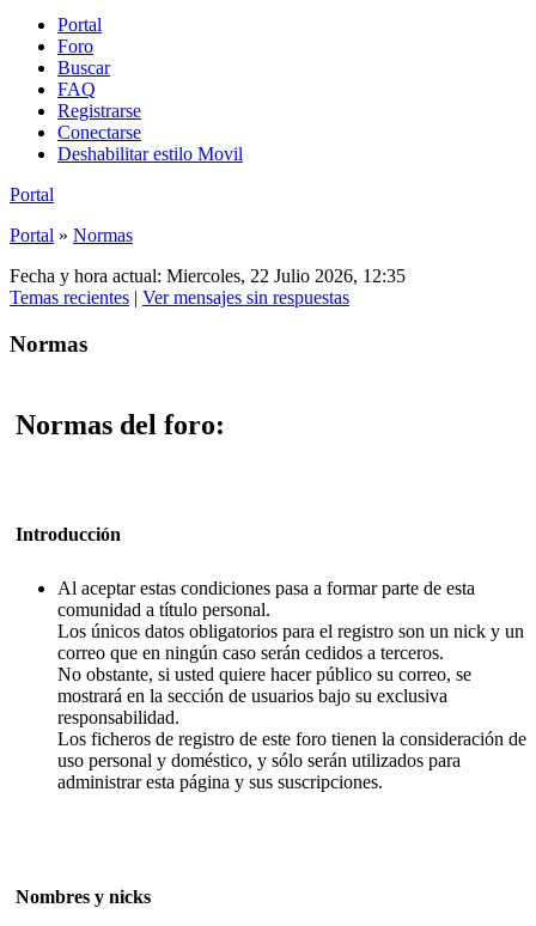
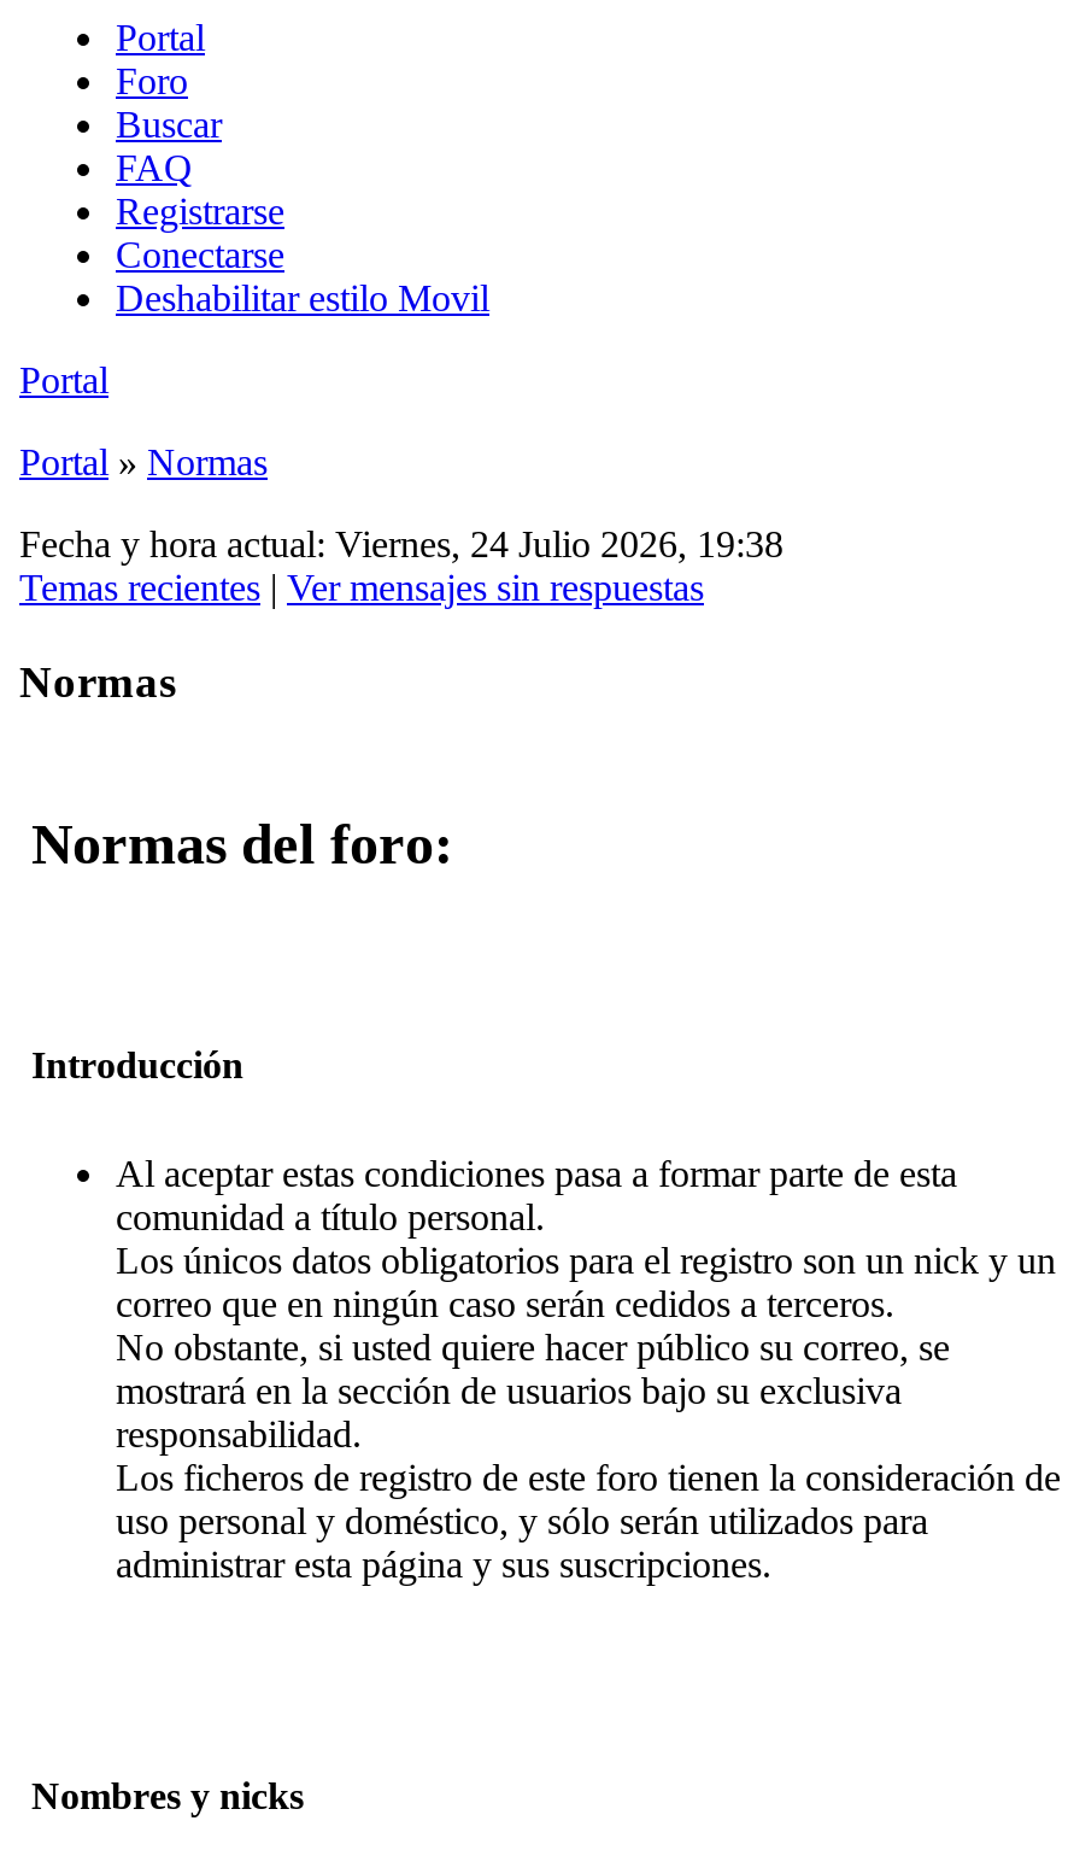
[10,265,406,286] Fecha y hora actual: Miercoles, 22 Julio 2026, 12:35 -> [19,523,784,564] Fecha y hora actual: Viernes, 24 Julio 2026, 19:38

